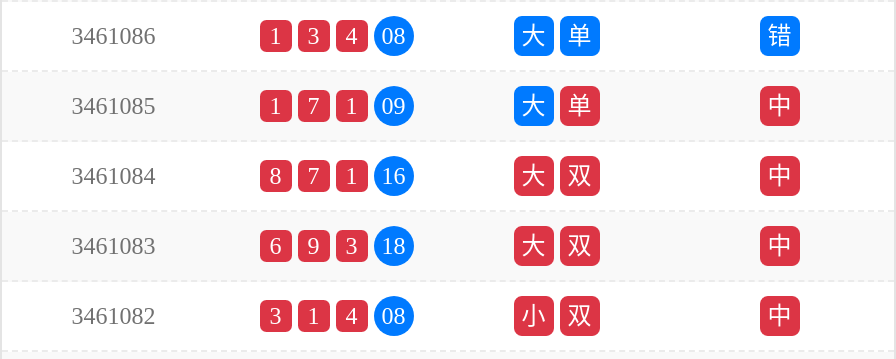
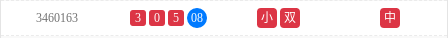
[72,22,282,50] 3461086 | 1 -> [36,11,78,25] 3460163
[72,22,792,330] 4 | 08 | 大 | 单 | 错 | 3461085 | 1 | 7 | 1 | 09 | 大 | 单 | 中 | 3461084 | 8 | 7 | 1 | 16 | 大 | 双 | 中 | 3461083 | 6 | 9 | 3 | 18 | 大 | 双 | 中 | 3461082 | 3 | 1 | 4 -> [154,11,179,25] 0 | 5

